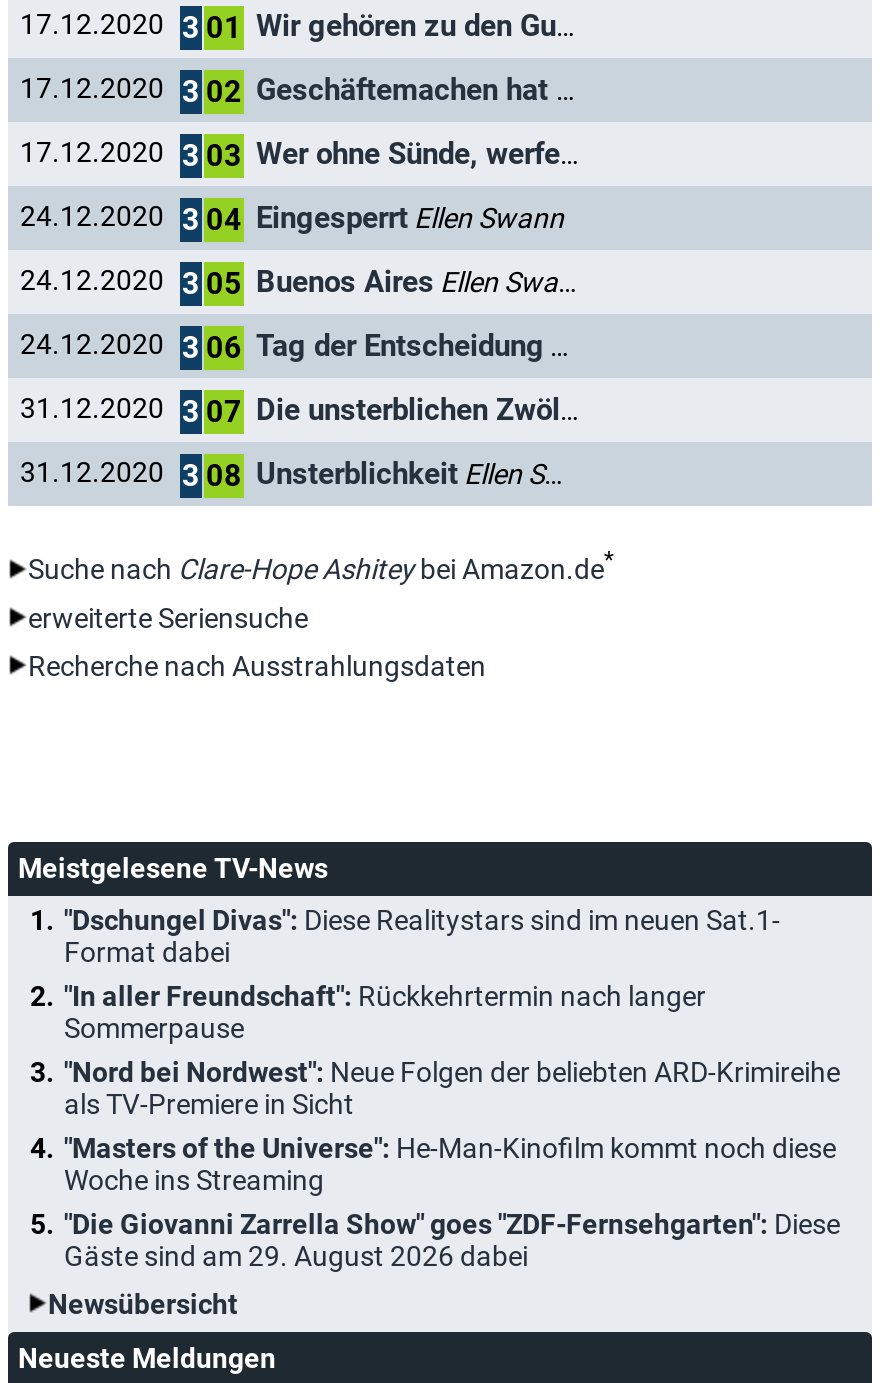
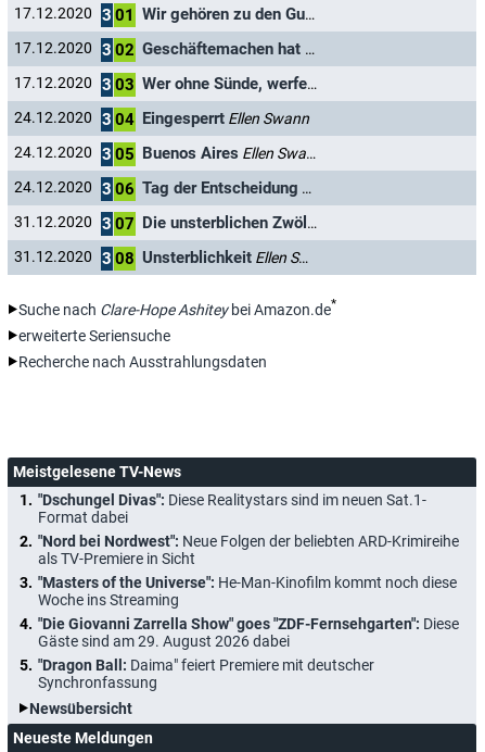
[64,979,706,1043] "In aller Freundschaft": Rückkehrtermin nach langer | Sommerpause -> none
moved [64,1055,840,1271] -> [38,532,459,650]: "Nord bei Nordwest": Neue Folgen der beliebten ARD-Krimireihe | als TV-Premiere in Sicht | "Masters of the Universe": He-Man-Kinofilm kommt noch diese | Woche ins Streaming | "Die Giovanni Zarrella Show" goes "ZDF-Fernsehgarten": Diese | Gäste sind am 29. August 2026 dabei
none -> [38,656,374,691] "Dragon Ball: Daima" feiert Premiere mit deutscher | Synchronfassung

